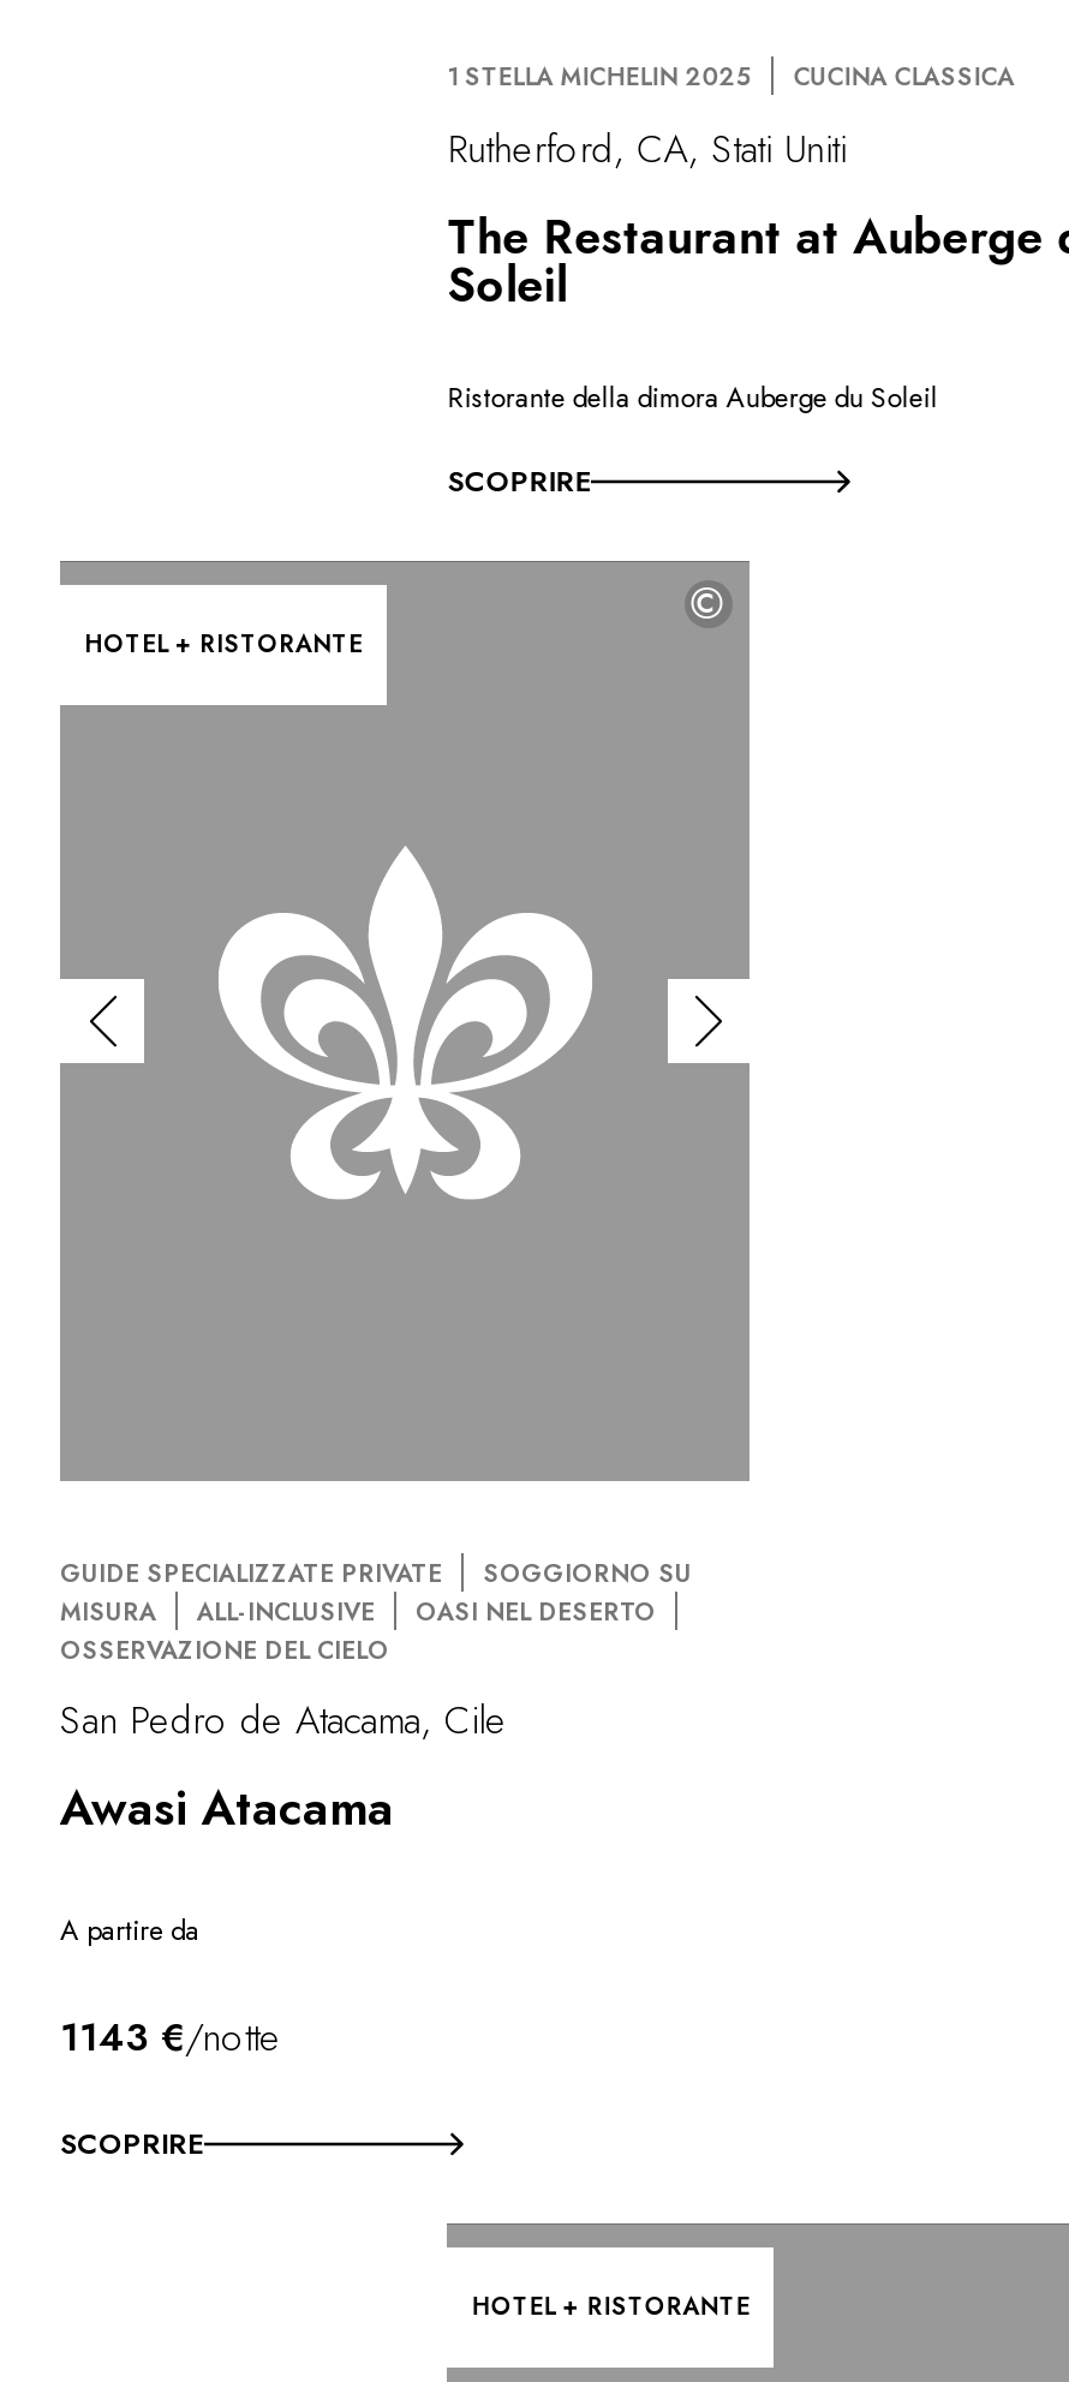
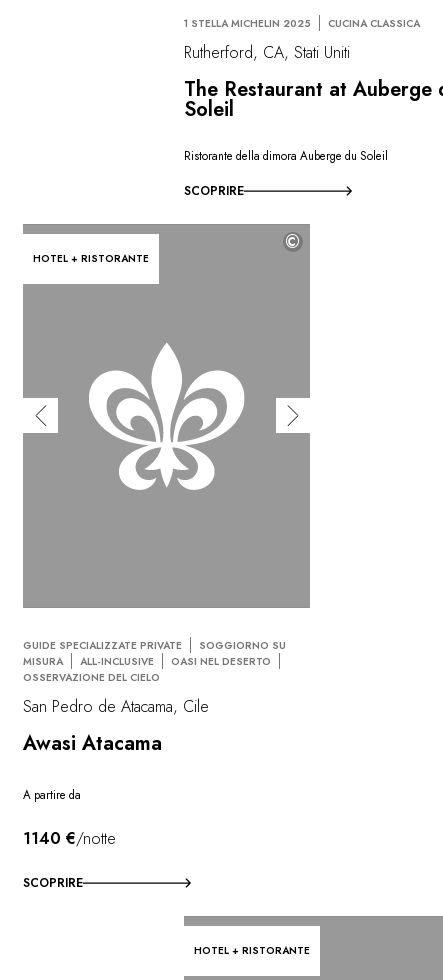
[60,2009,281,2064] 1143 €/notte -> [23,827,116,850] 1140 €/notte

